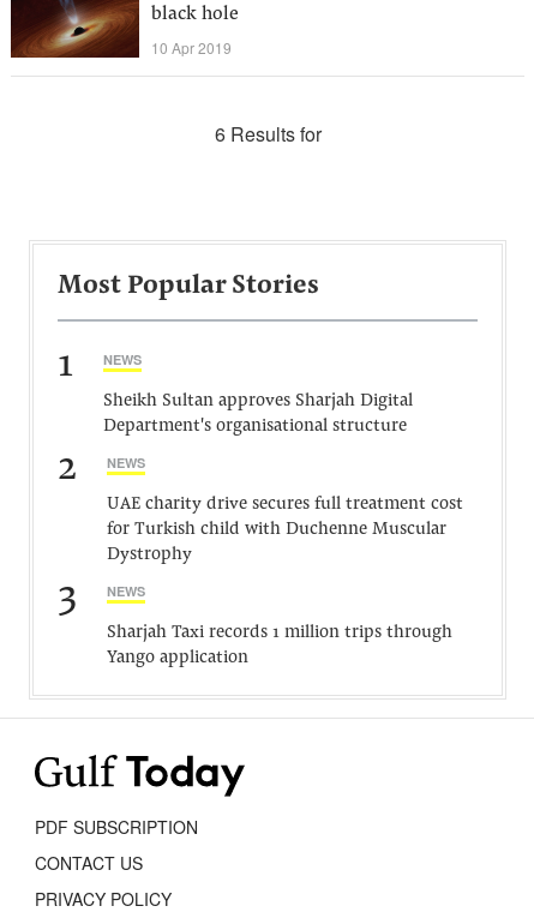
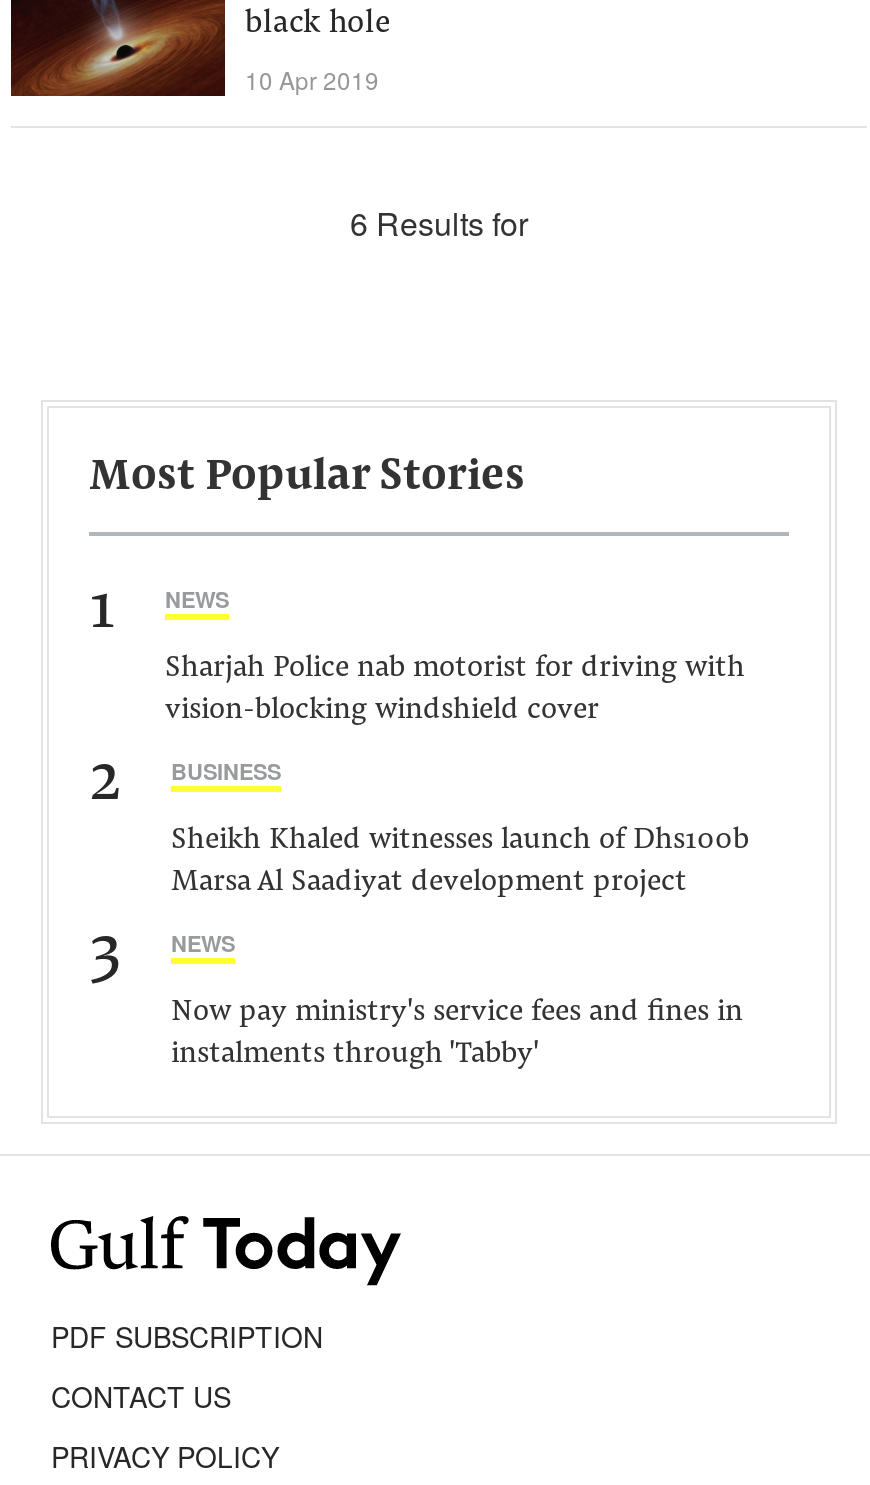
[103,392,413,436] Sheikh Sultan approves Sharjah Digital | Department's organisational structure -> [165,654,745,726] Sharjah Police nab motorist for driving with | vision-blocking windshield cover
[107,454,145,472] NEWS -> [171,756,281,786] BUSINESS
[107,496,463,564] UAE charity drive secures full treatment cost | for Turkish child with Duchenne Muscular | Dystrophy -> [171,826,749,898] Sheikh Khaled witnesses launch of Dhs100b | Marsa Al Saadiyat development project
[107,624,452,667] Sharjah Taxi records 1 million trips through | Yango application -> [171,998,743,1070] Now pay ministry's service fees and fines in | instalments through 'Tabby'

